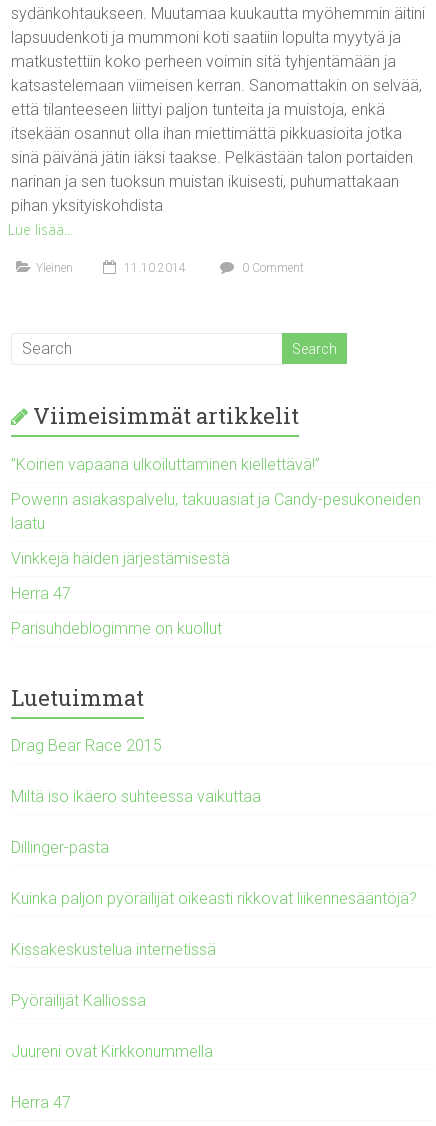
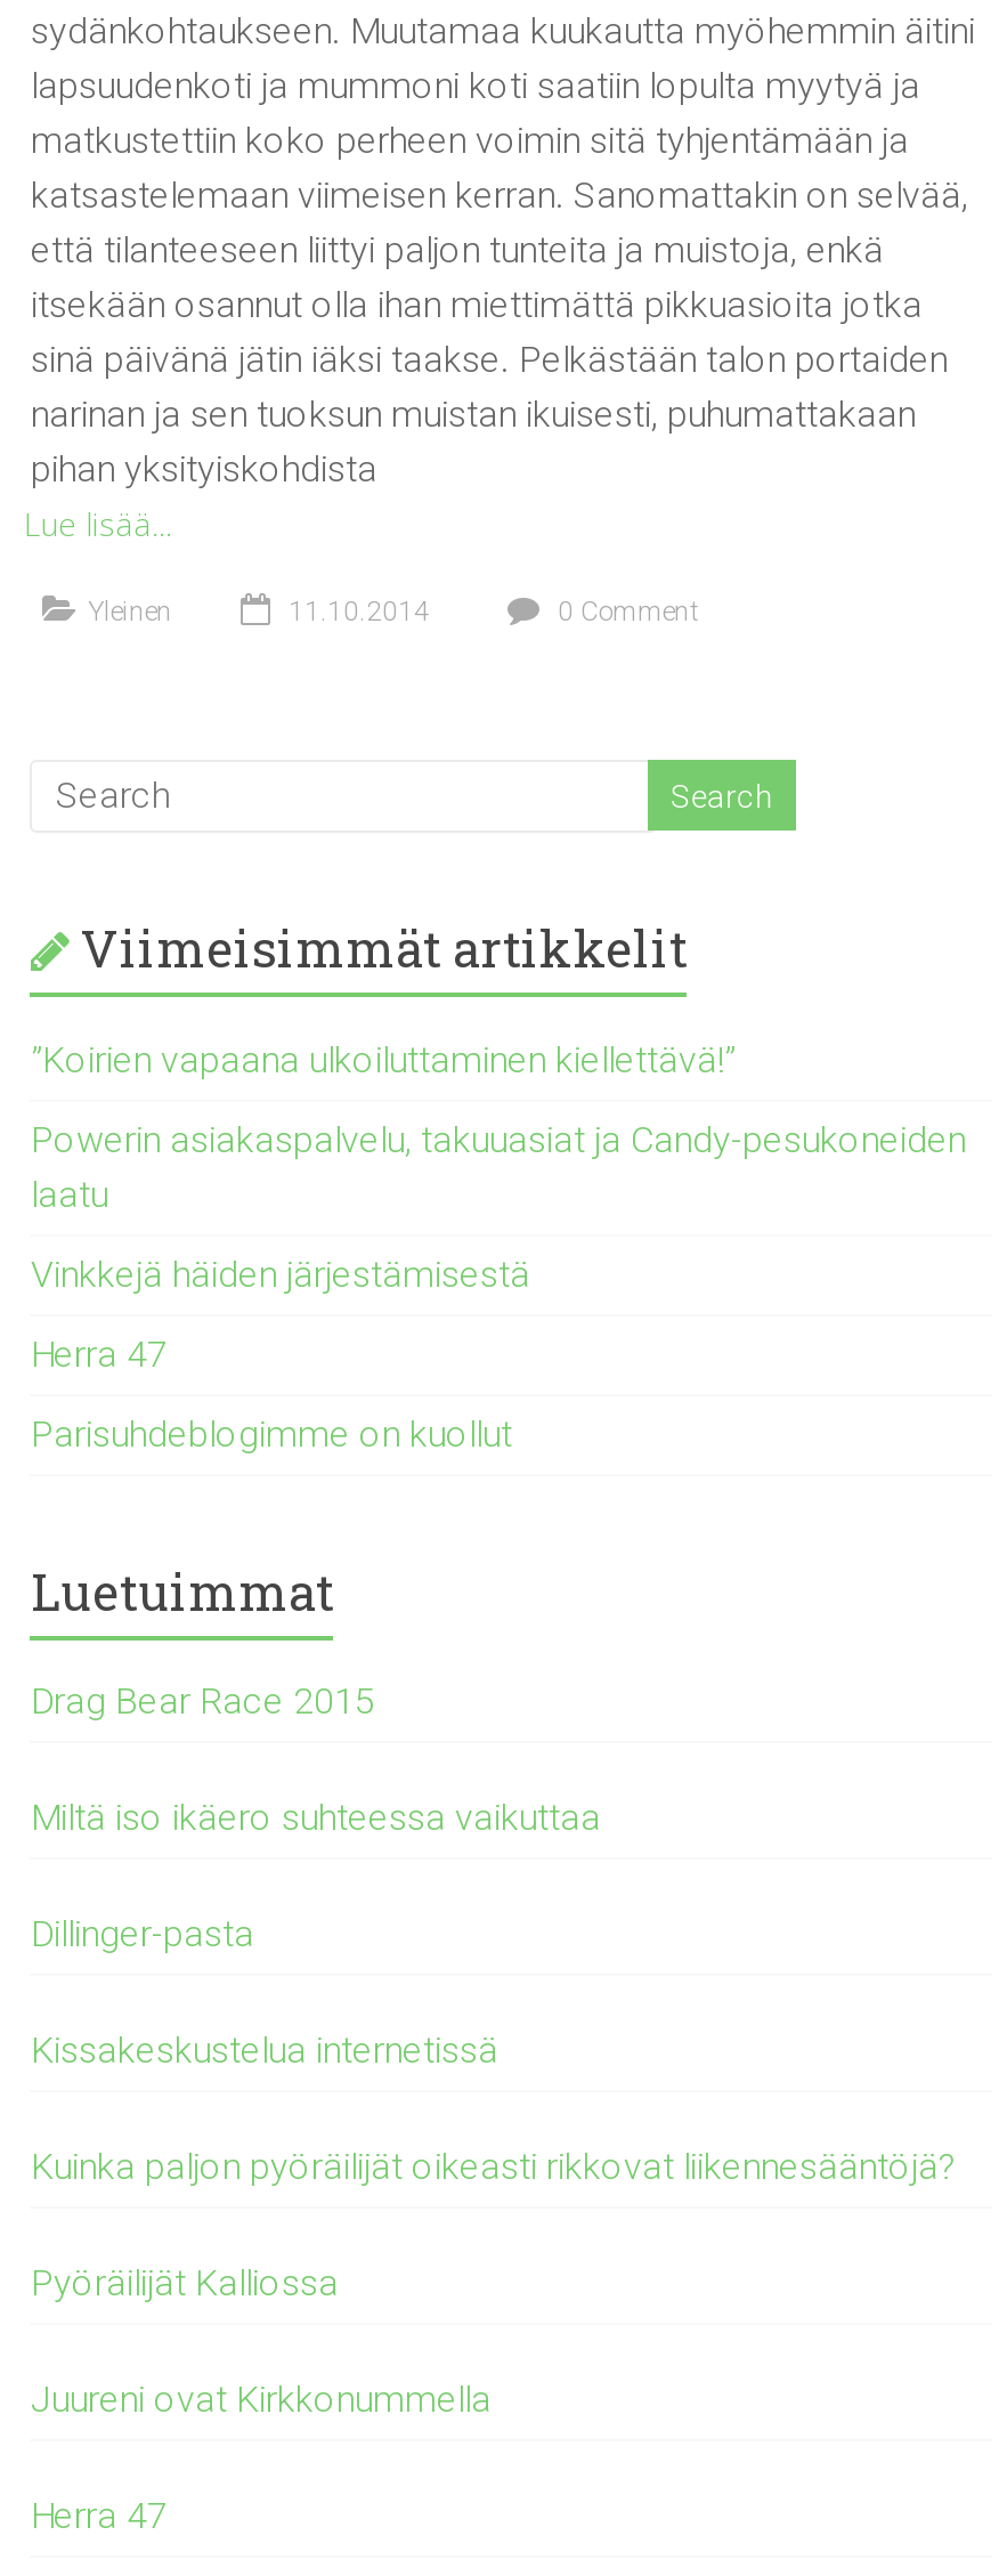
moved [11,889,417,908] -> [31,2144,957,2187]: Kuinka paljon pyöräilijät oikeasti rikkovat liikennesääntöjä?
moved [11,940,216,959] -> [31,2027,498,2071]: Kissakeskustelua internetissä

